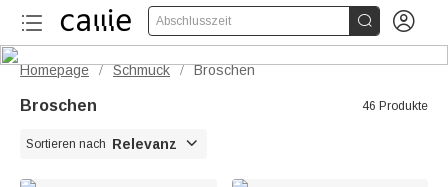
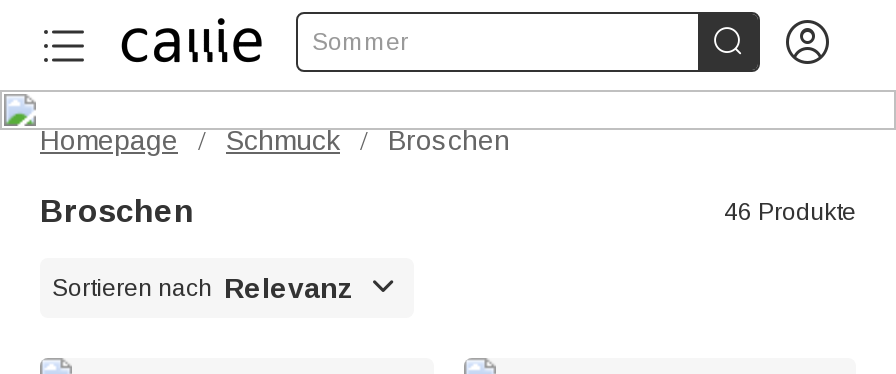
[156,14,231,28] Abschlusszeit -> [312,28,408,56] Sommer

